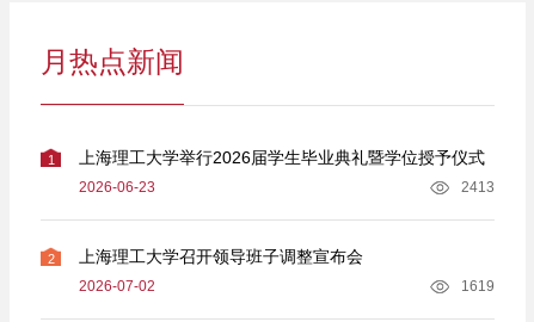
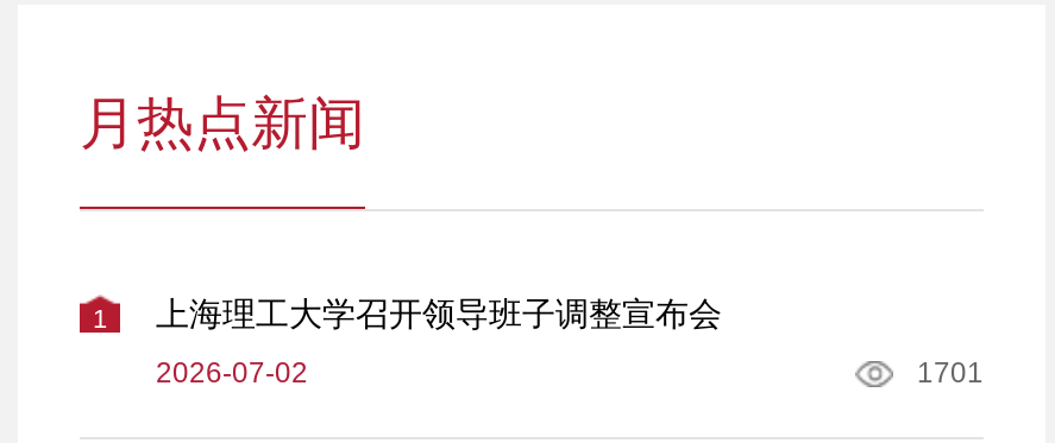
[79,147,495,195] 上海理工大学举行2026届学生毕业典礼暨学位授予仪式 | 2026-06-23 | 2413 -> none
[47,251,54,265] 2 -> none
[461,277,495,294] 1619 -> [917,355,984,389] 1701

